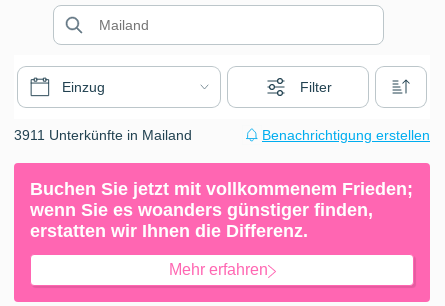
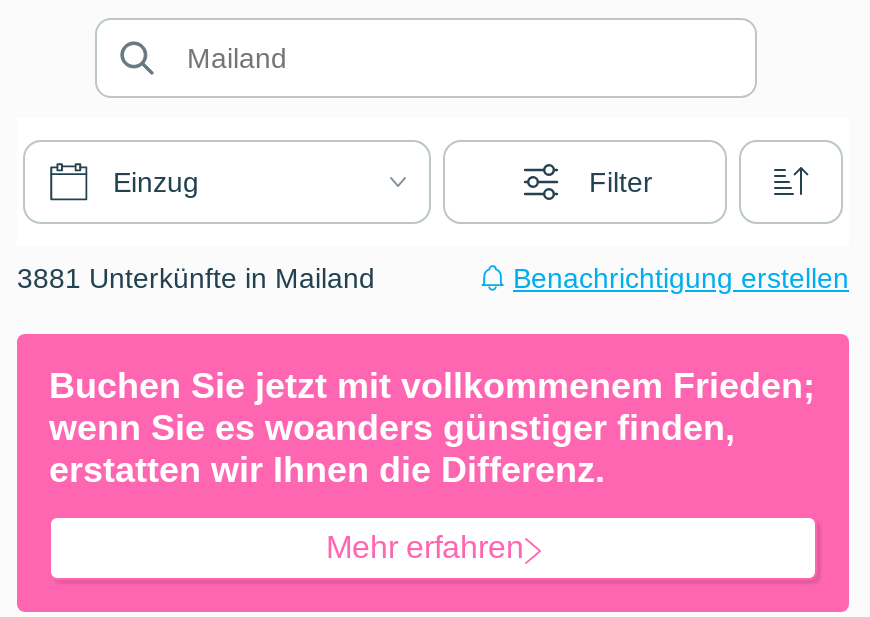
[14,127,192,143] 3911 Unterkünfte in Mailand -> [17,262,375,294] 3881 Unterkünfte in Mailand

